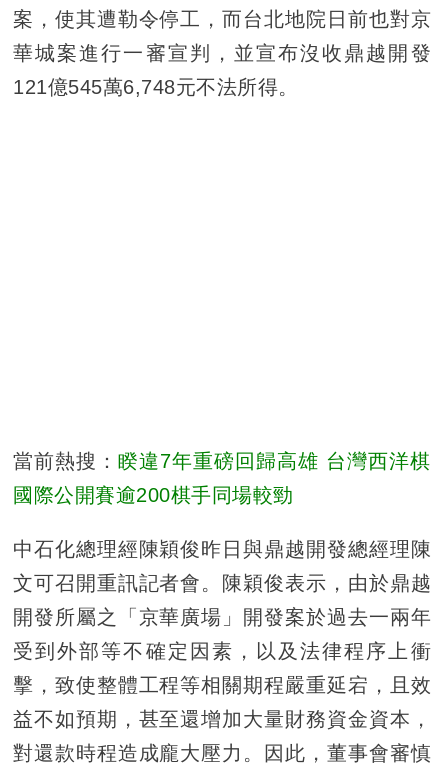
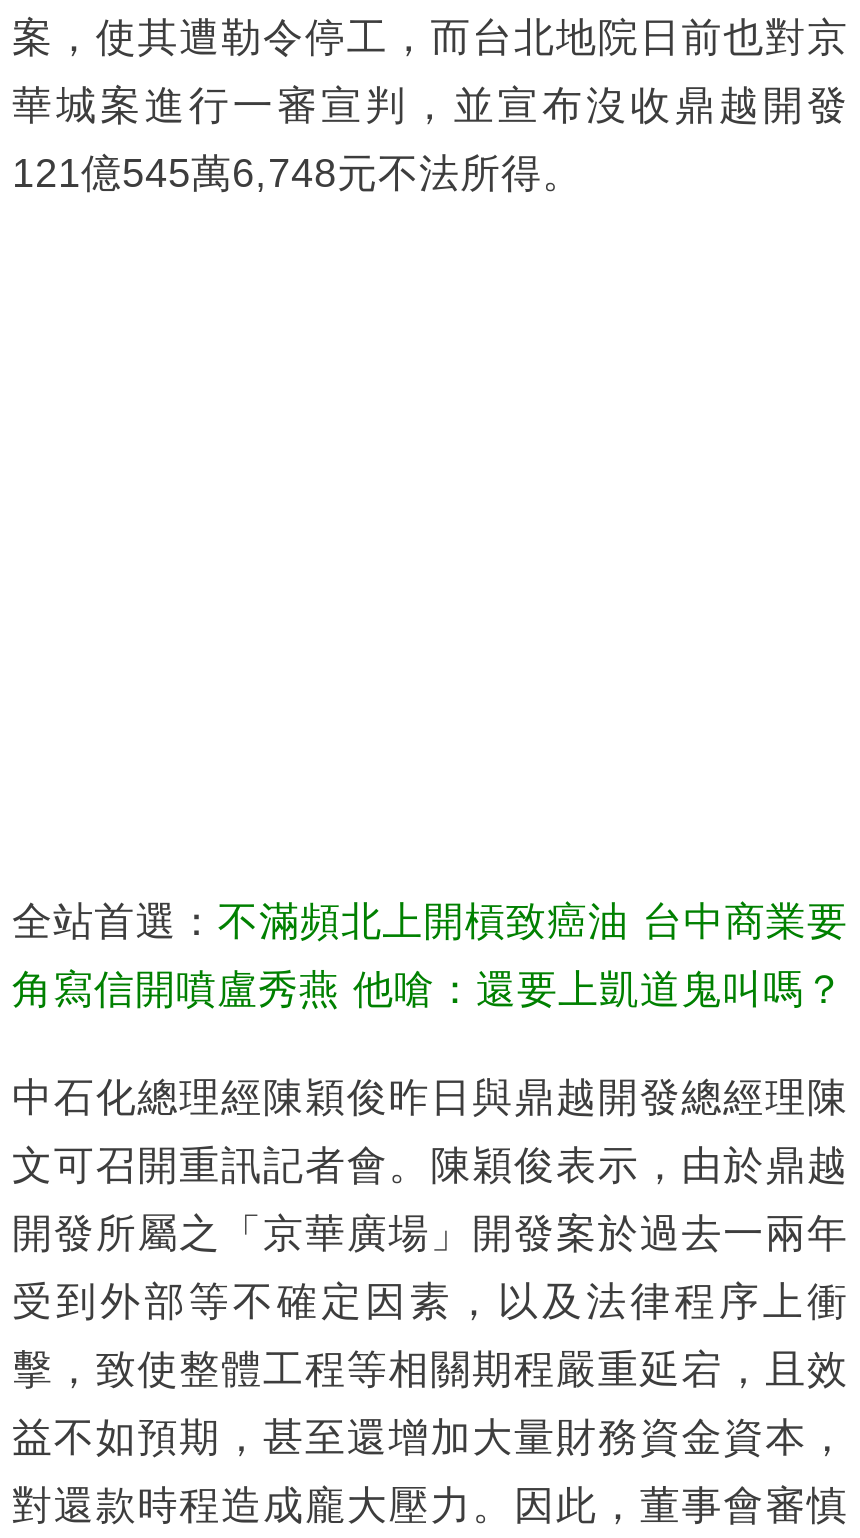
[13,450,431,472] 當前熱搜：睽違7年重磅回歸高雄 台灣西洋棋 -> [12,898,848,942] 全站首選：不滿頻北上開槓致癌油 台中商業要
[13,484,293,506] 國際公開賽逾200棋手同場較勁 -> [12,966,845,1010] 角寫信開噴盧秀燕 他嗆：還要上凱道鬼叫嗎？

